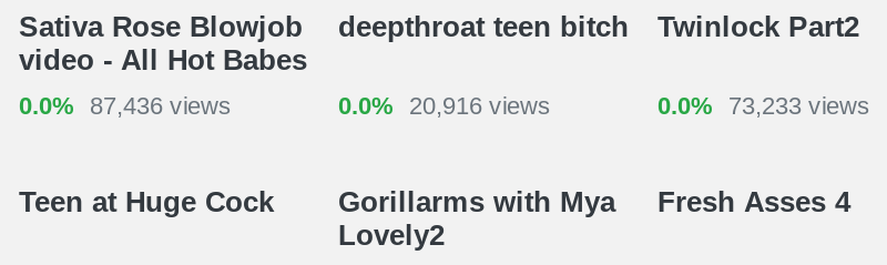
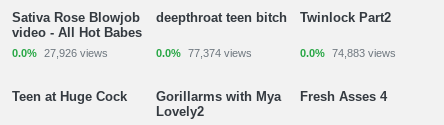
[19,92,232,118] 0.0% 87,436 views -> [12,47,108,59] 0.0% 27,926 views
[338,92,551,118] 0.0% 20,916 views -> [156,47,252,59] 0.0% 77,374 views
[657,92,870,118] 0.0% 73,233 views -> [300,47,396,59] 0.0% 74,883 views

